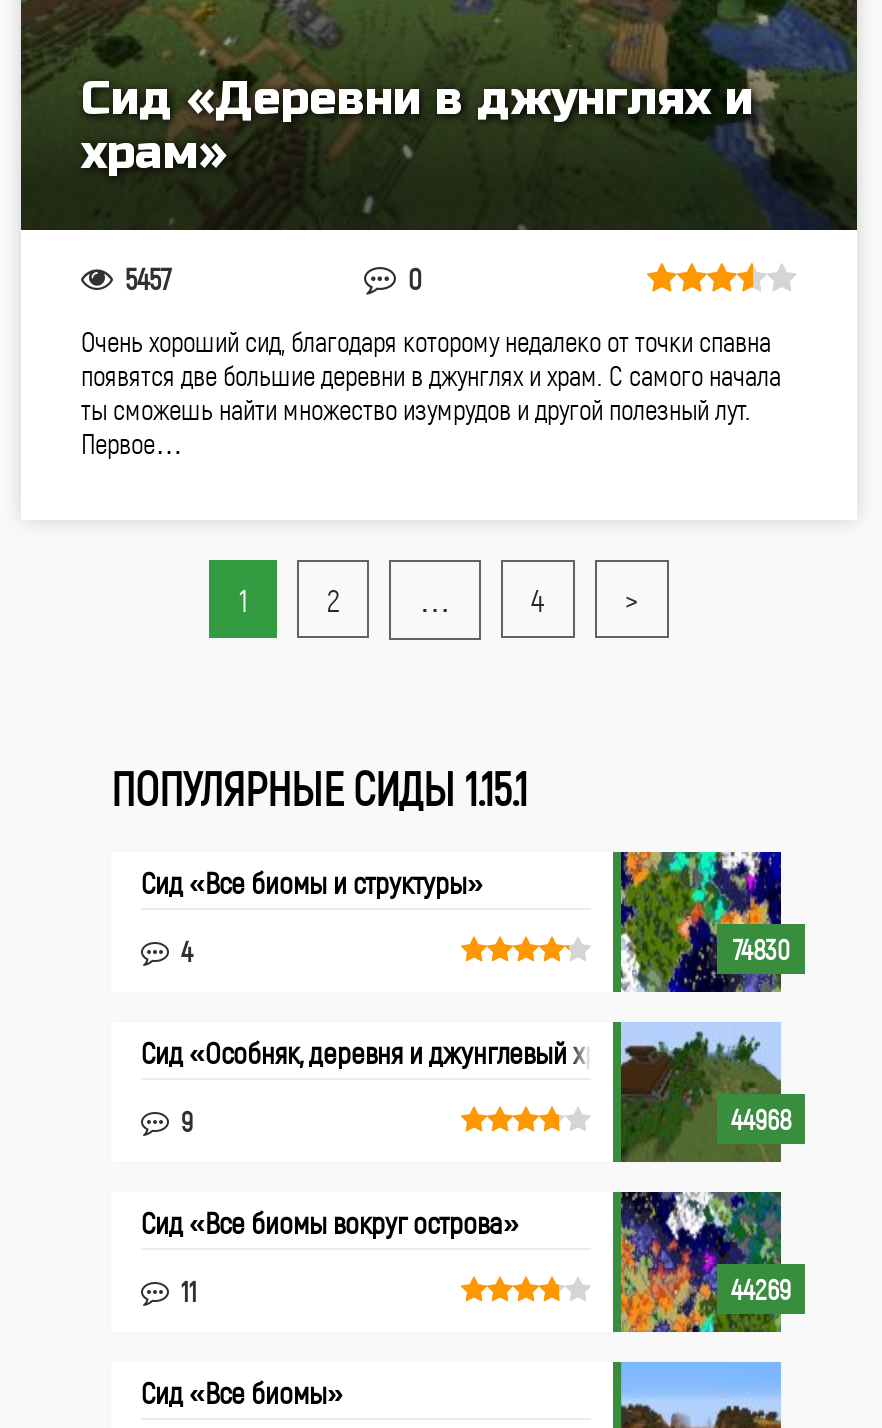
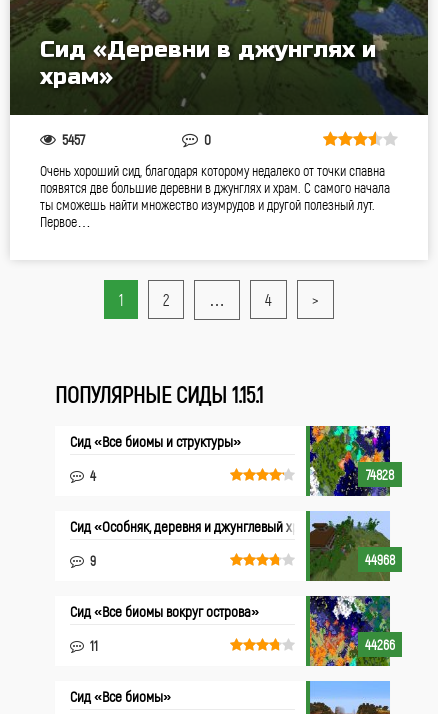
[733,932,789,966] 74830 -> [366,466,394,483] 74828
[731,1272,791,1306] 44269 -> [365,636,395,653] 44266

